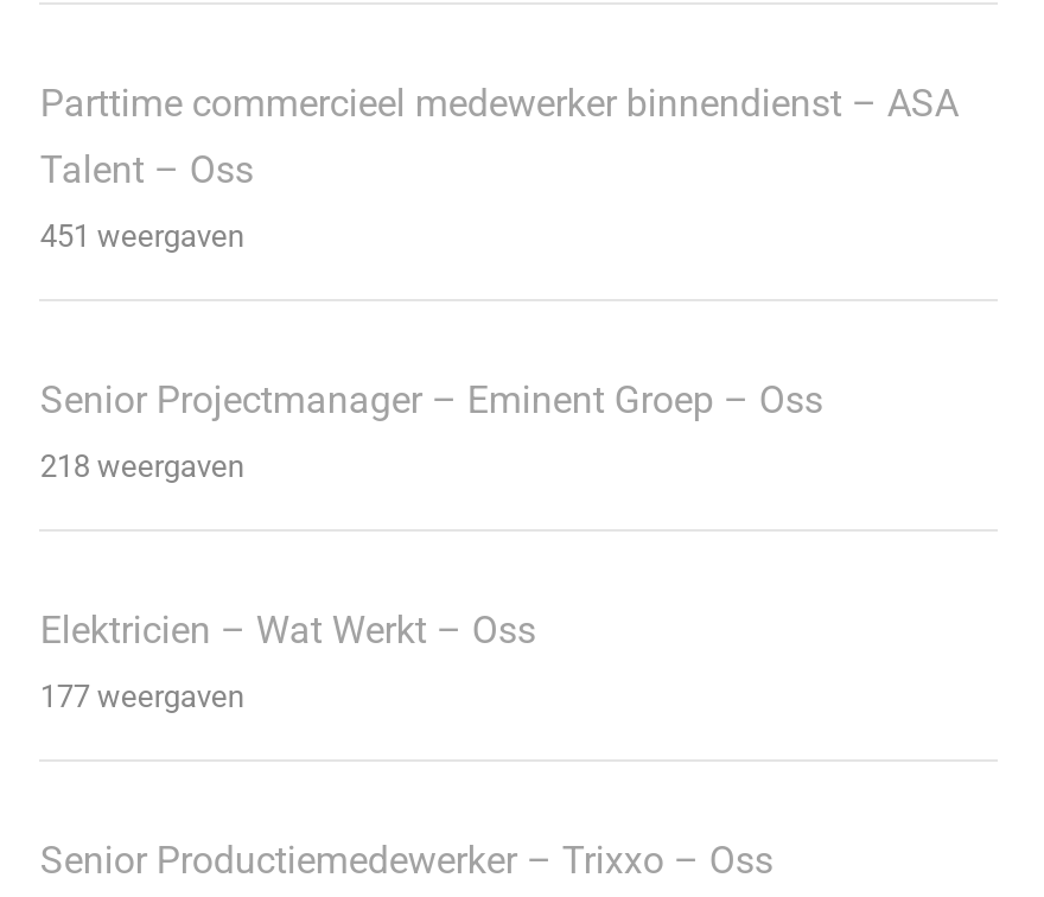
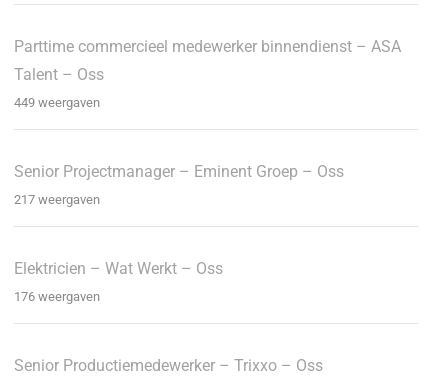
[40,218,244,254] 451 weergaven -> [14,95,100,110] 449 weergaven
[40,448,244,484] 218 weergaven -> [14,192,100,207] 217 weergaven
[40,678,244,714] 177 weergaven -> [14,289,100,304] 176 weergaven

